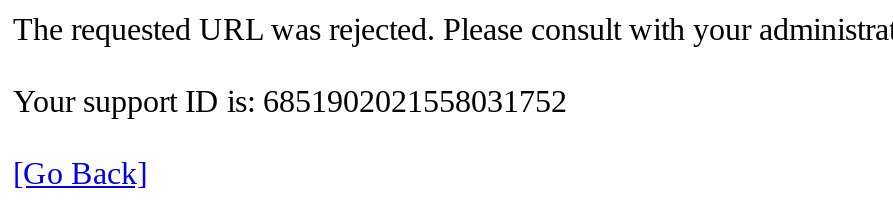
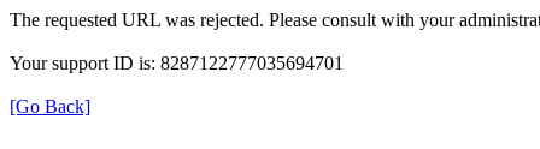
[13,84,567,118] Your support ID is: 6851902021558031752 -> [10,53,344,73] Your support ID is: 8287122777035694701

